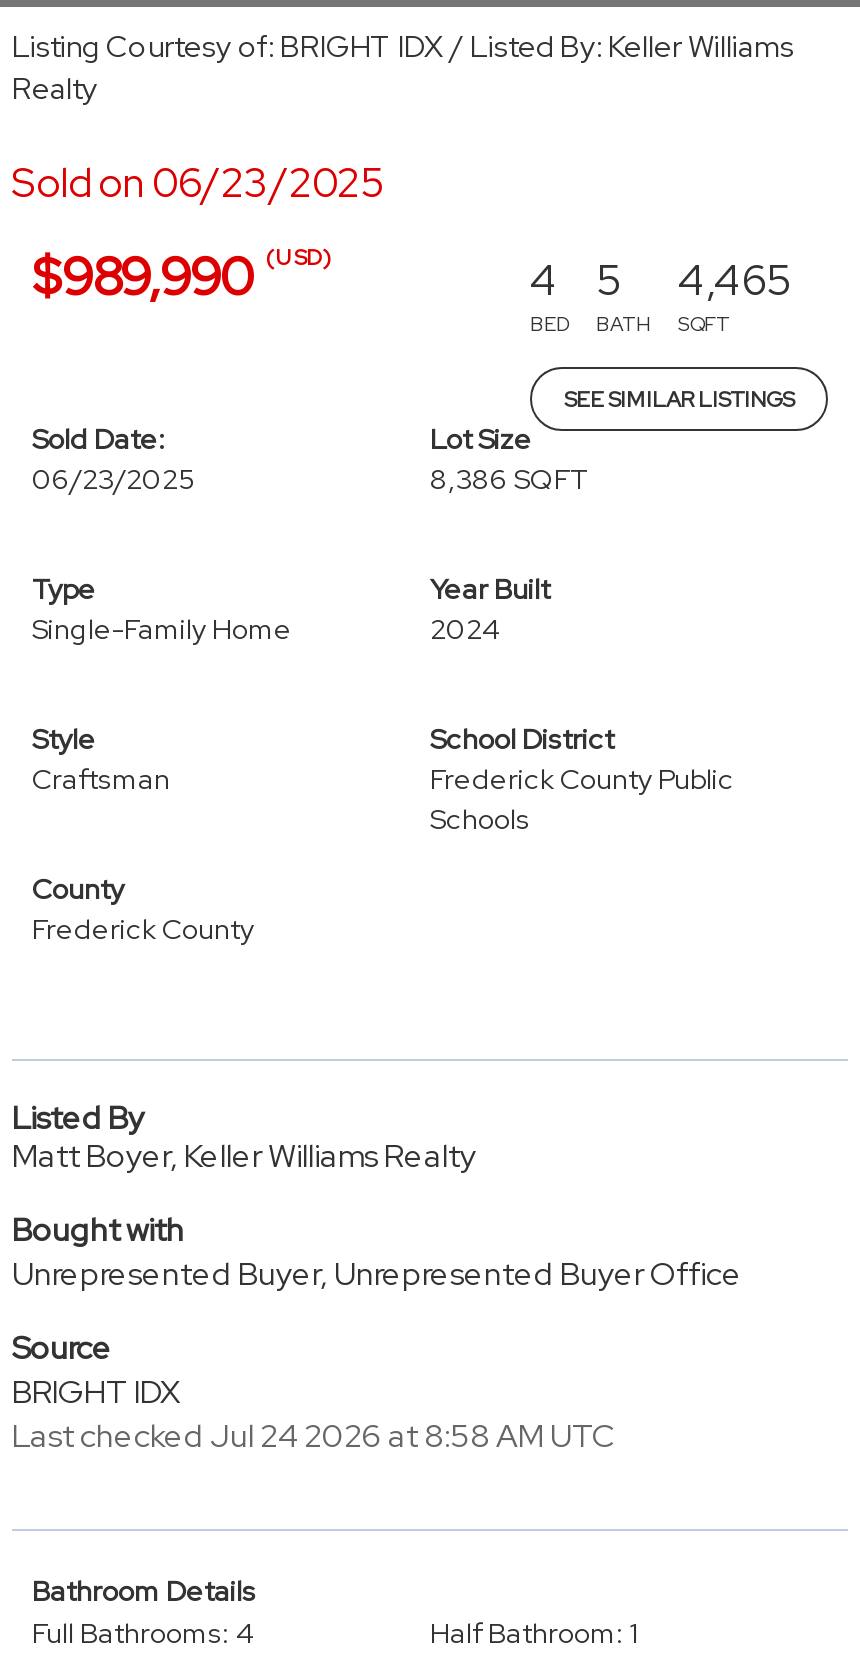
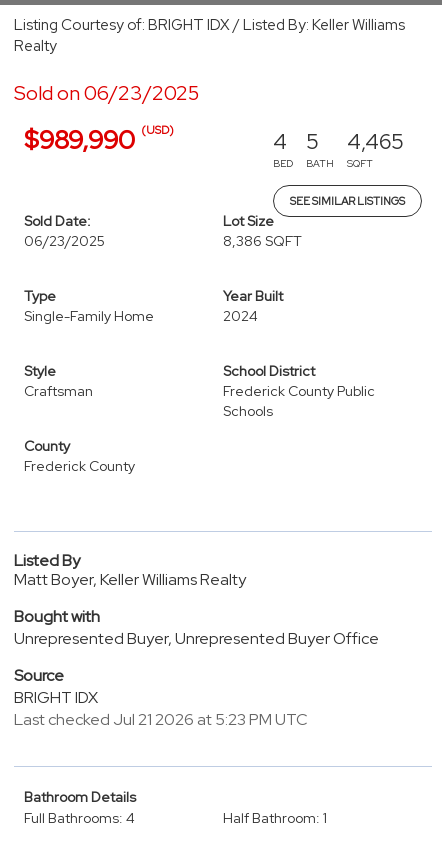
[12,1415,616,1457] Last checked Jul 24 2026 at 8:58 AM UTC -> [14,709,308,730] Last checked Jul 21 2026 at 5:23 PM UTC

